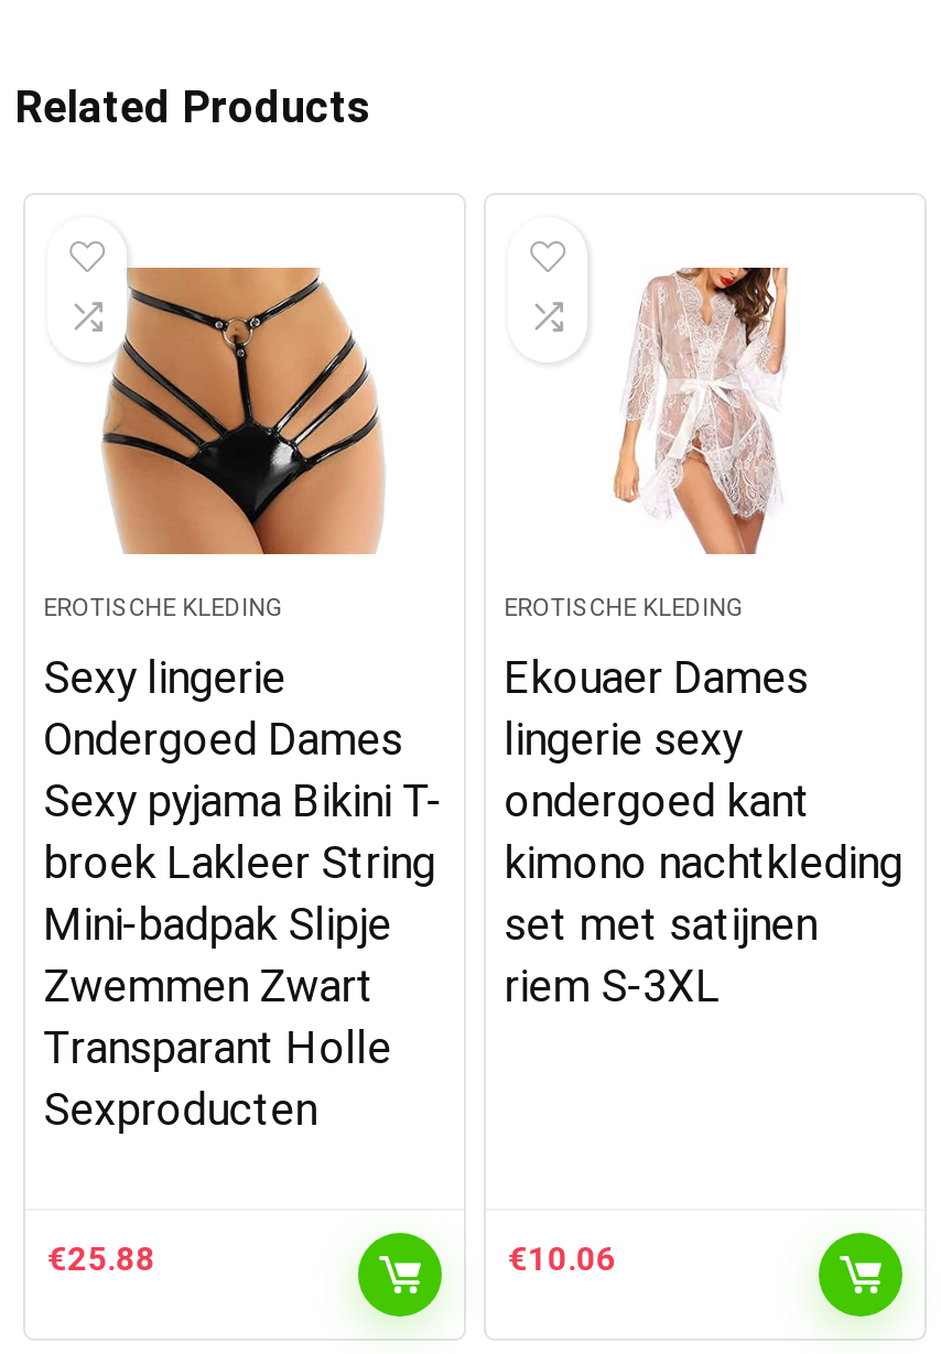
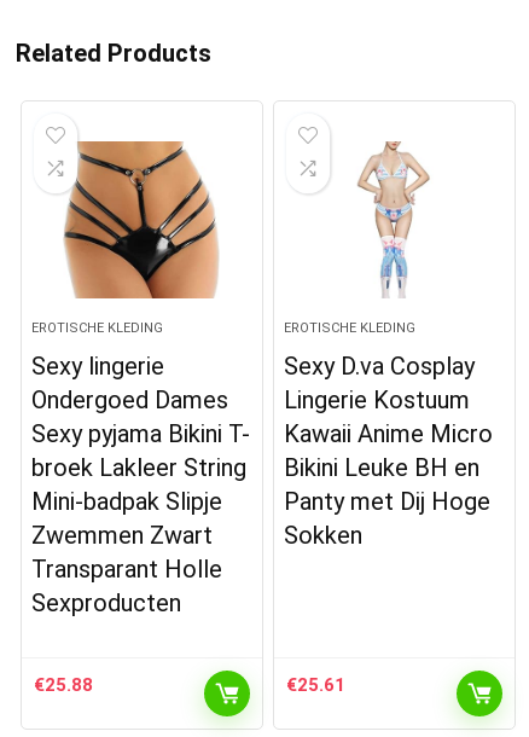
[612,264,790,557] [image] -> [344,140,440,298] [image]
[504,651,903,1013] Ekouaer Dames | lingerie sexy | ondergoed kant | kimono nachtkleding | set met satijnen | riem S-3XL -> [284,351,493,549] Sexy D.va Cosplay | Lingerie Kostuum | Kawaii Anime Micro | Bikini Leuke BH en | Panty met Dij Hoge | Sokken
[508,1240,616,1279] €10.06 -> [286,674,346,695] €25.61

